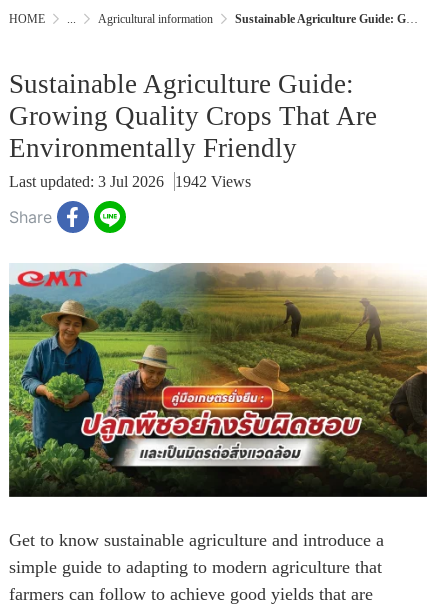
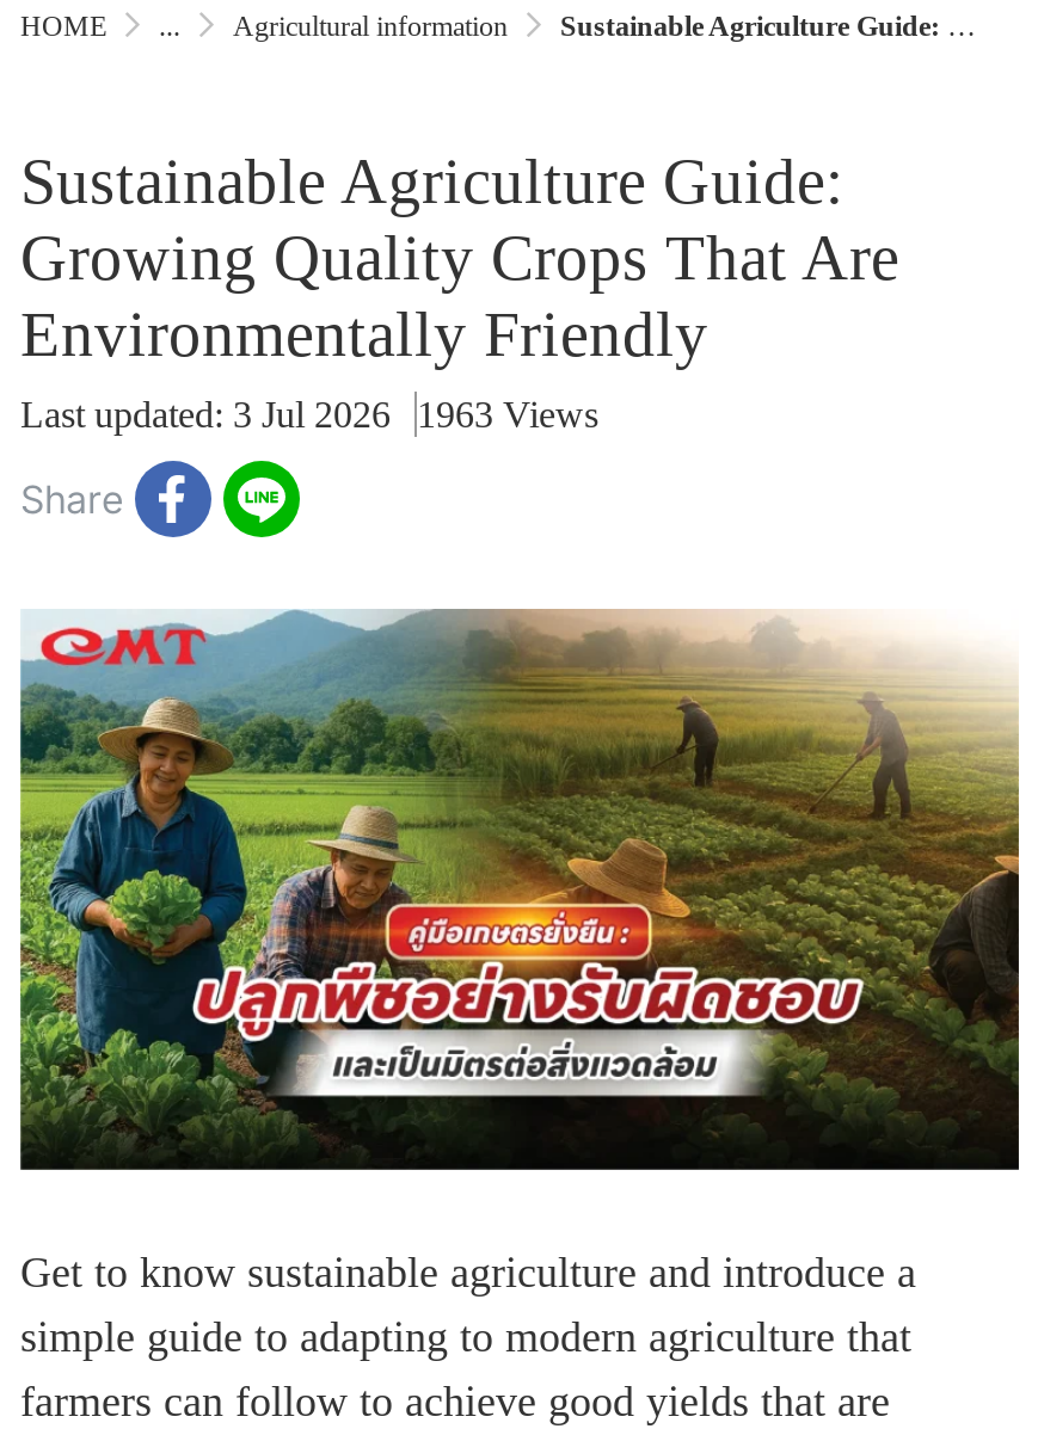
[9,173,251,190] Last updated: 3 Jul 2026 1942 Views -> [20,394,598,435] Last updated: 3 Jul 2026 1963 Views

